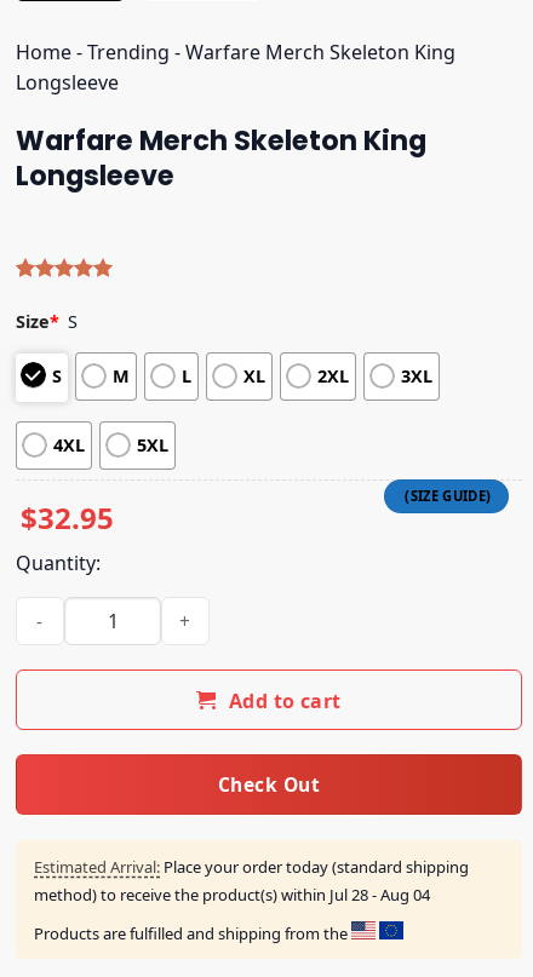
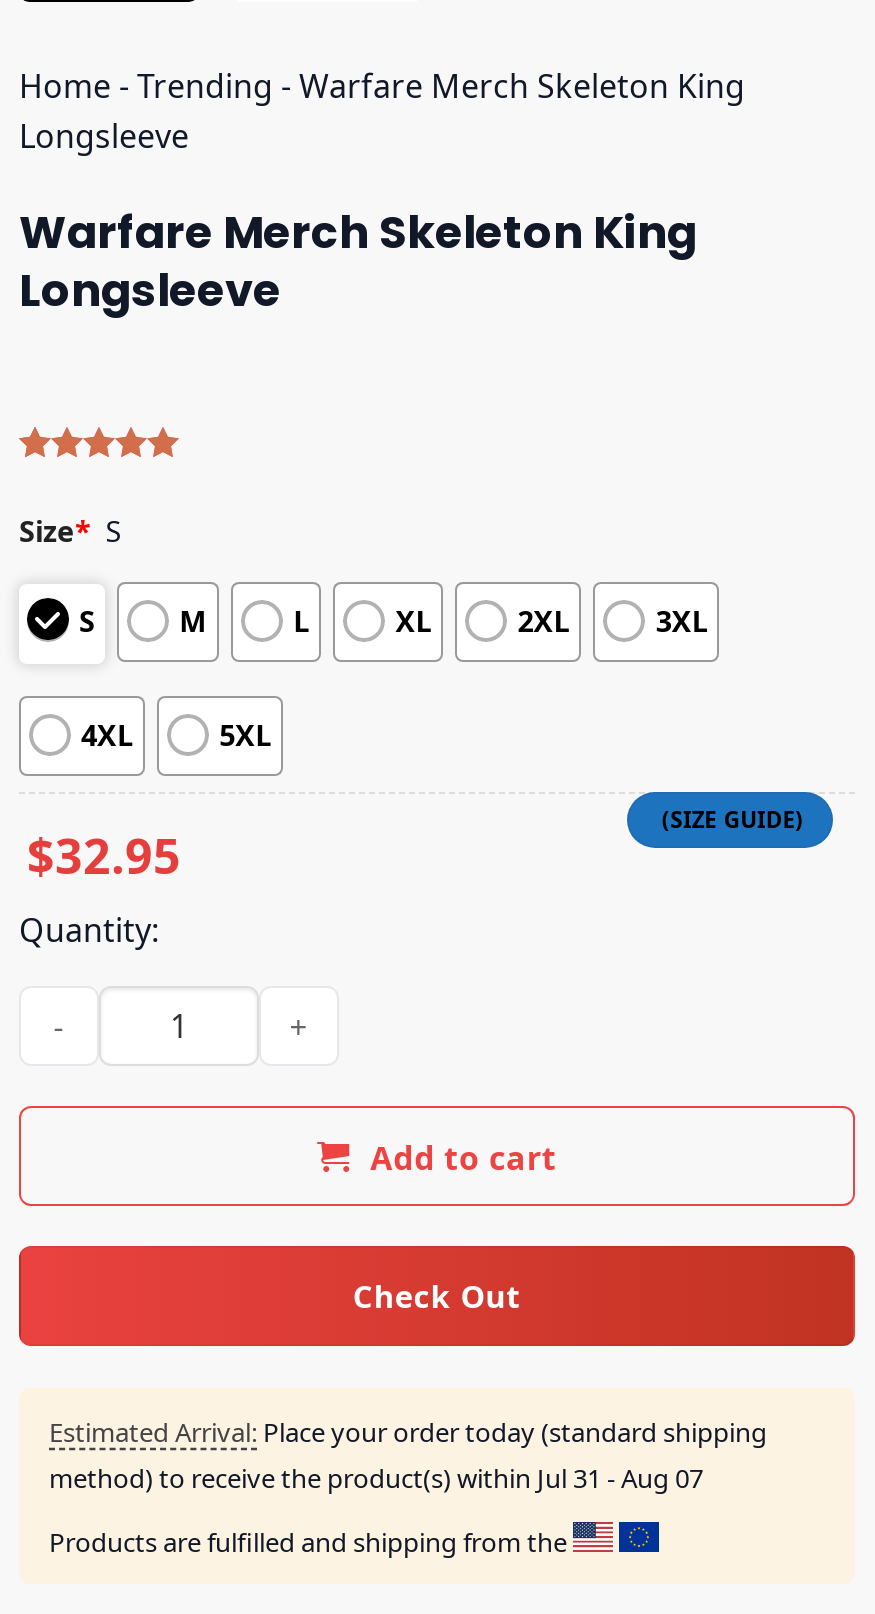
[34,884,430,906] method) to receive the product(s) within Jul 28 - Aug 04 -> [49,1460,703,1496] method) to receive the product(s) within Jul 31 - Aug 07

